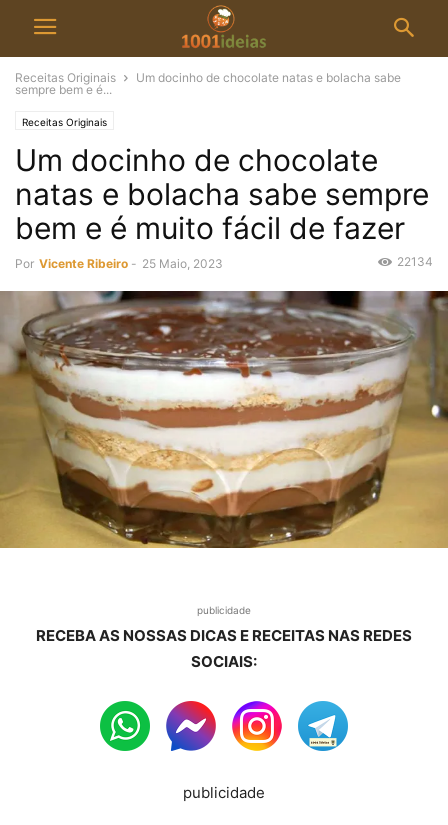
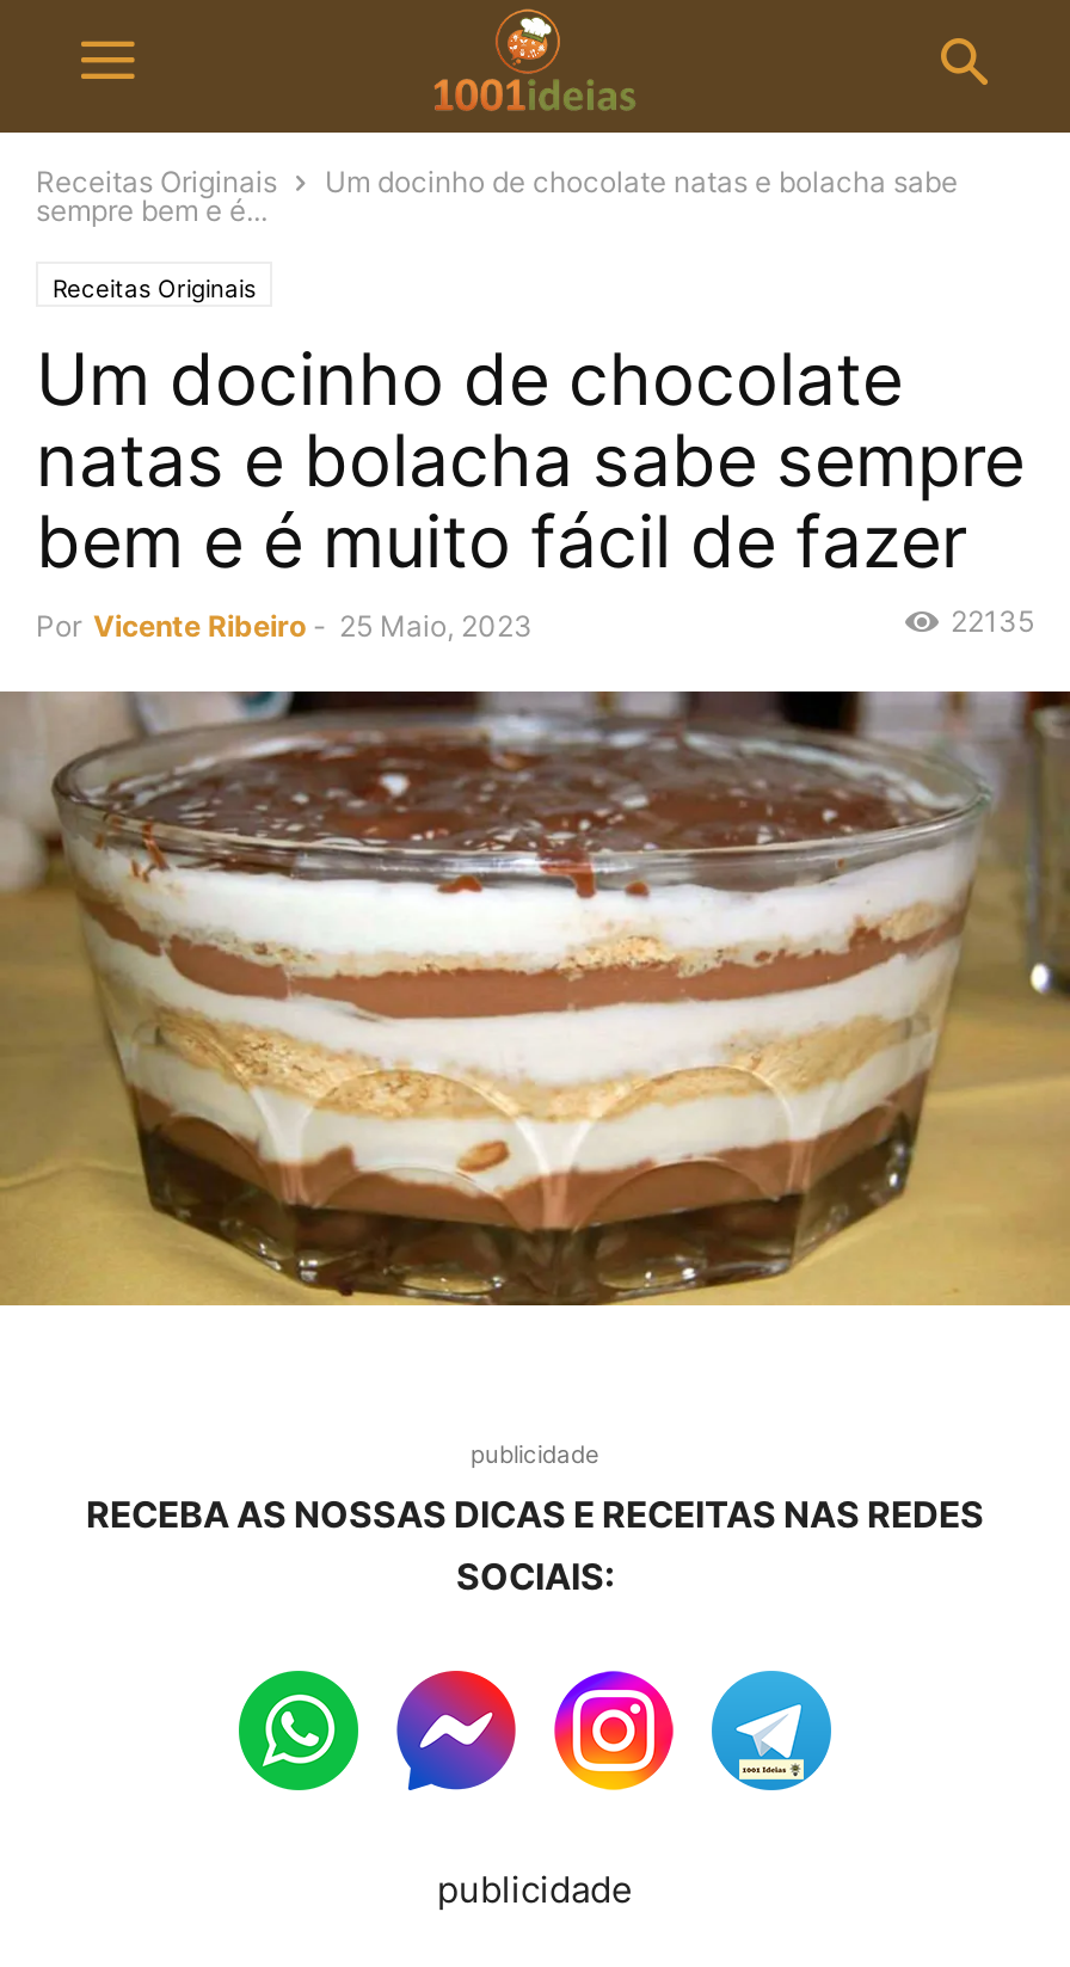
[397,254,433,269] 22134 -> [951,603,1034,639] 22135

